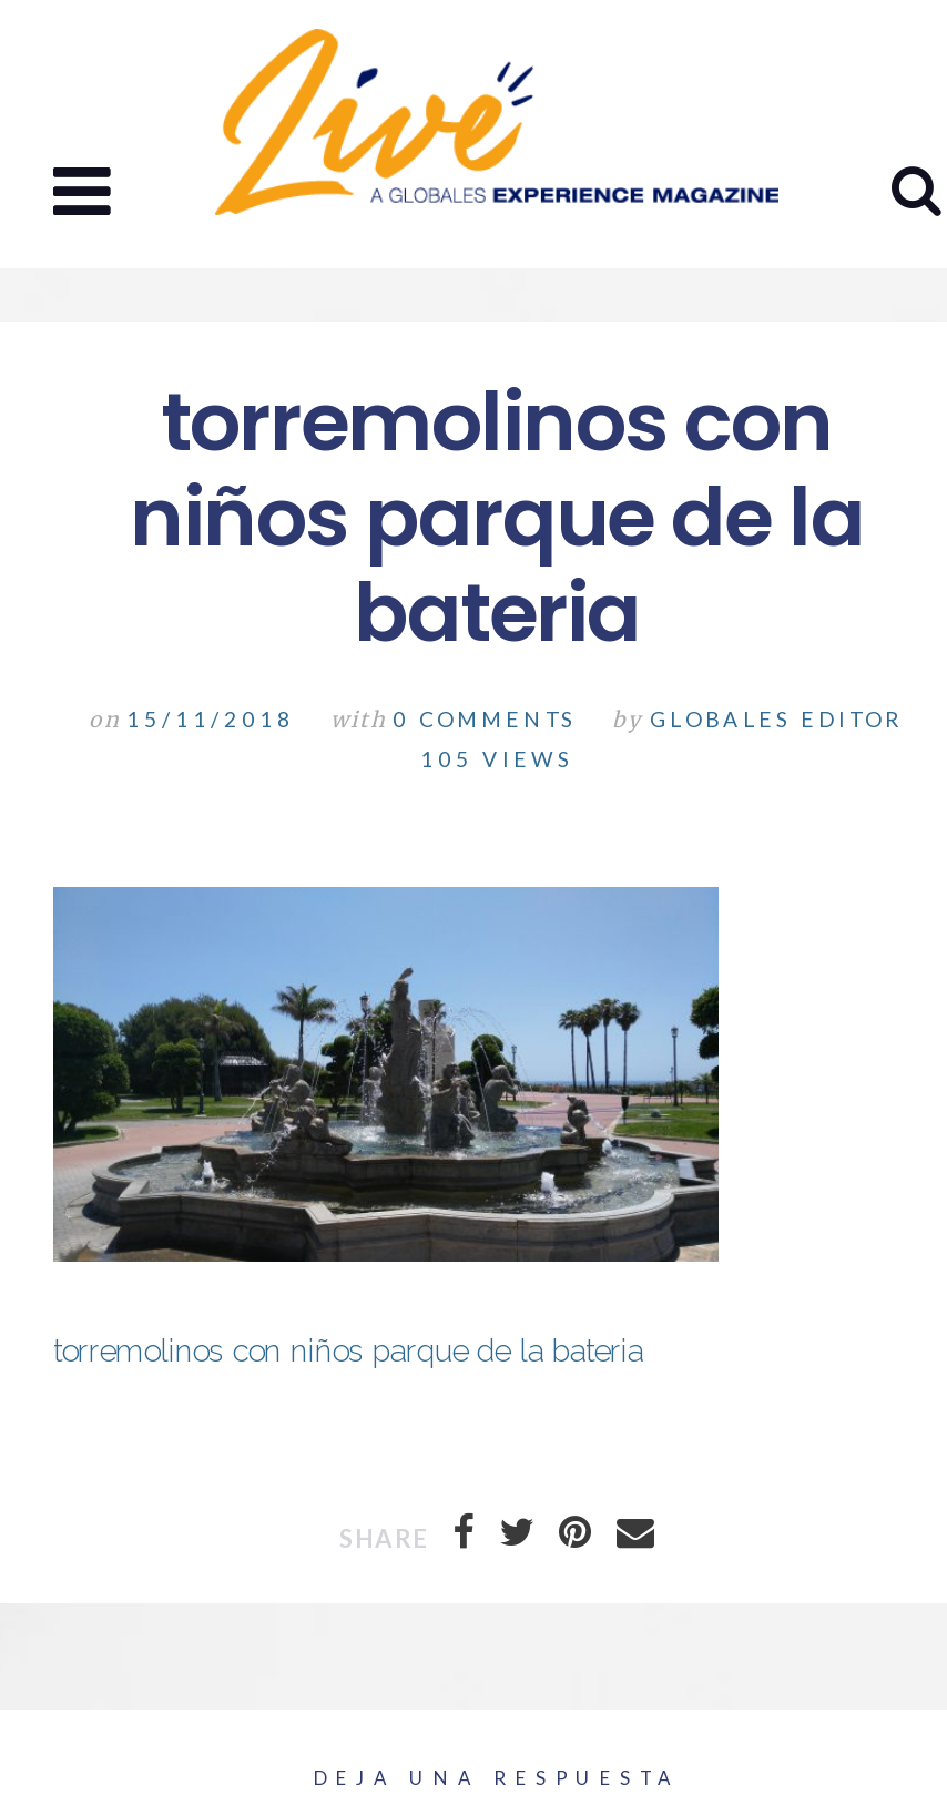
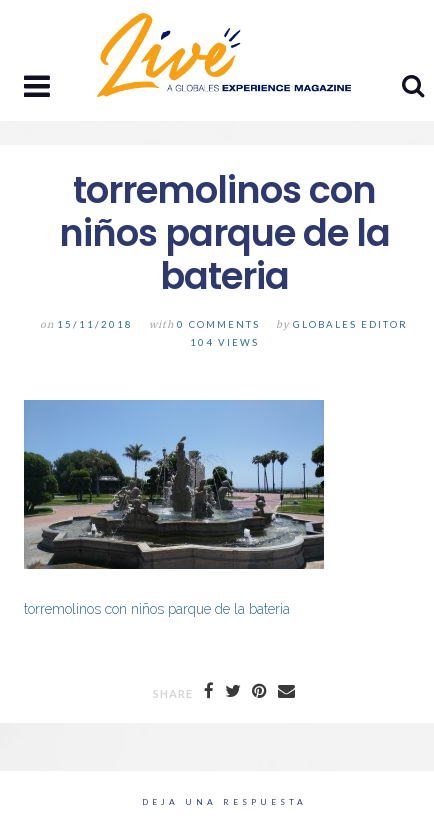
[420,748,573,772] 105 VIEWS -> [189,337,258,348] 104 VIEWS

